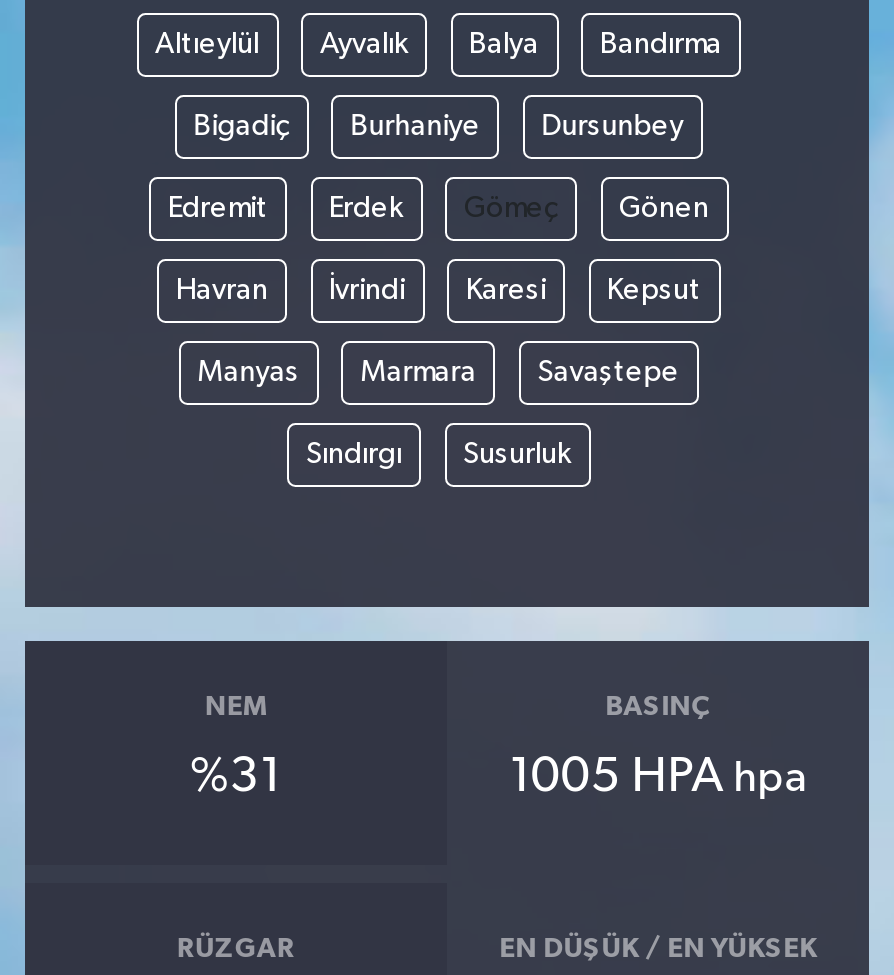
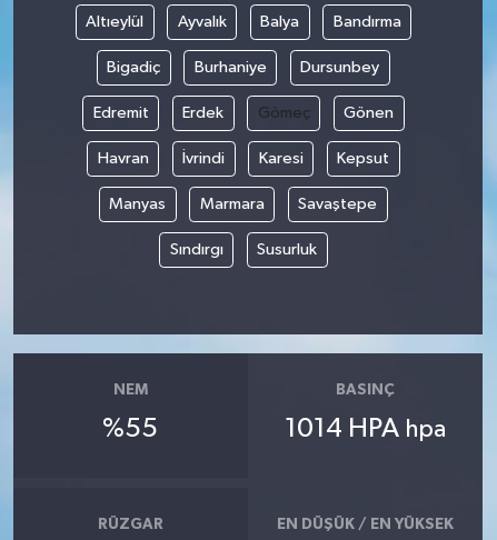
[190,753,282,801] %31 -> [103,415,158,442] %55
[509,753,807,801] 1005 HPA hpa -> [285,415,446,442] 1014 HPA hpa

